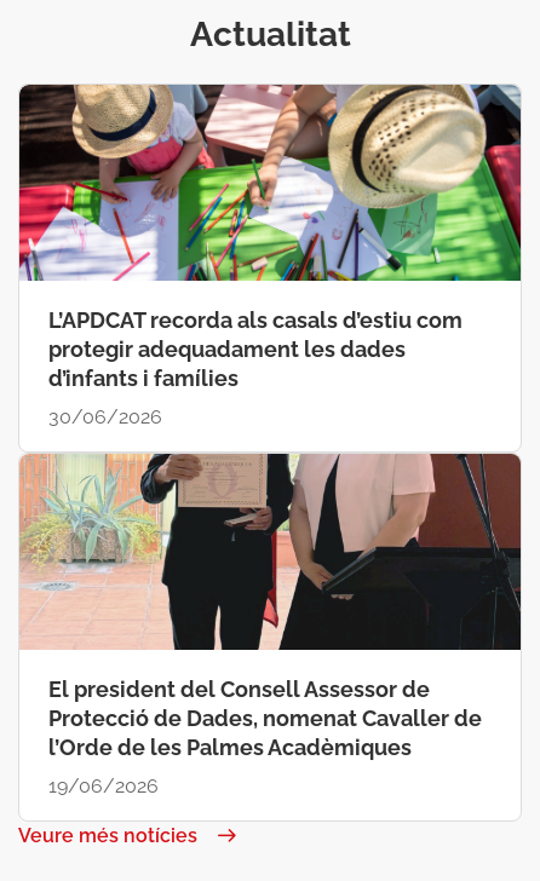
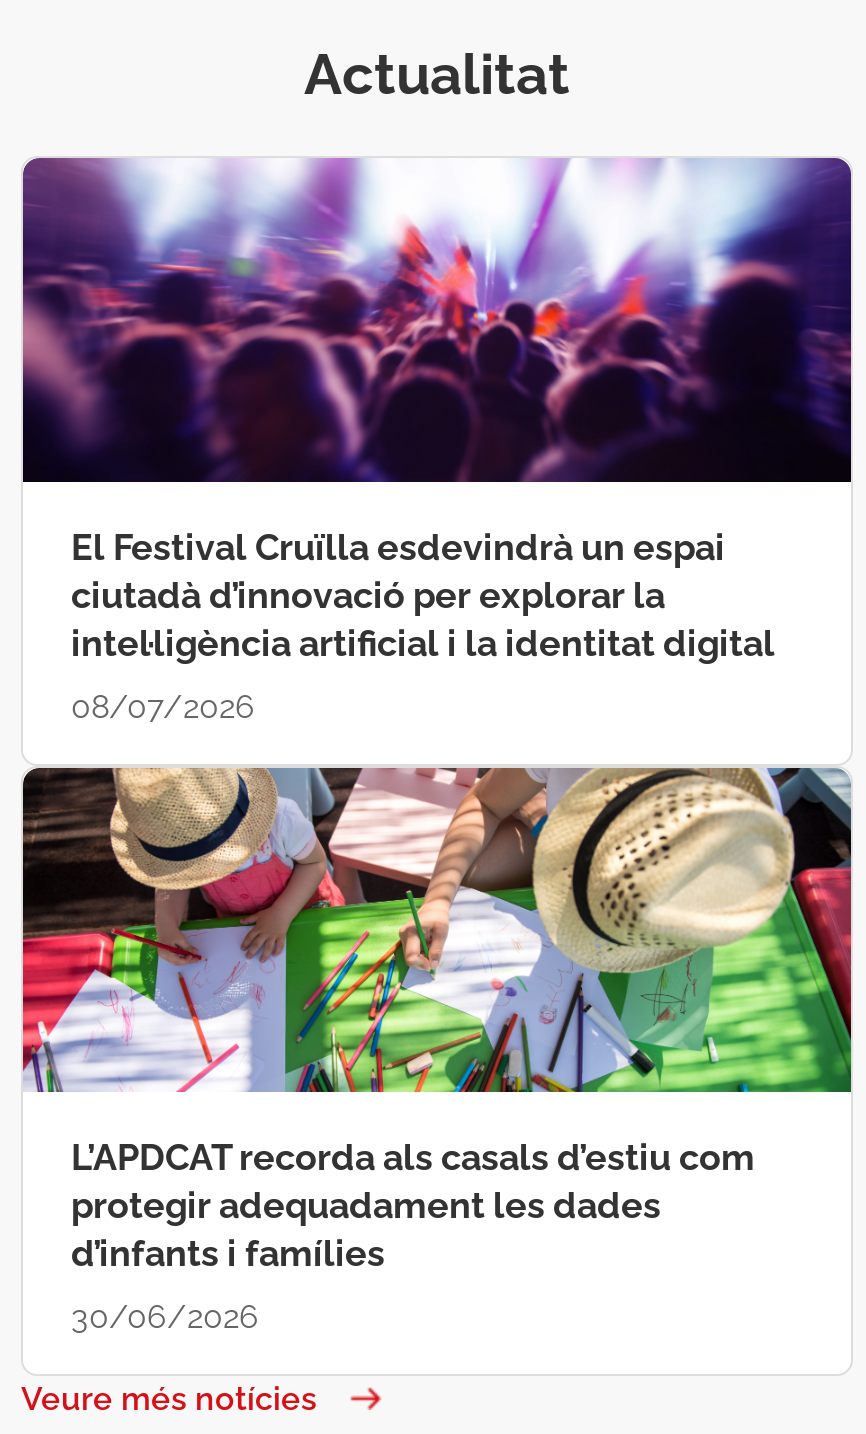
none -> [21,156,853,726] [image] | El Festival Cruïlla esdevindrà un espai | ciutadà d’innovació per explorar la | intel·ligència artificial i la identitat digital | 08/07/2026
moved [17,82,522,428] -> [19,764,853,1336]: [image] | L’APDCAT recorda als casals d’estiu com | protegir adequadament les dades | d’infants i famílies | 30/06/2026
[19,453,522,797] [image] | El president del Consell Assessor de | Protecció de Dades, nomenat Cavaller de | l’Orde de les Palmes Acadèmiques | 19/06/2026 -> none

